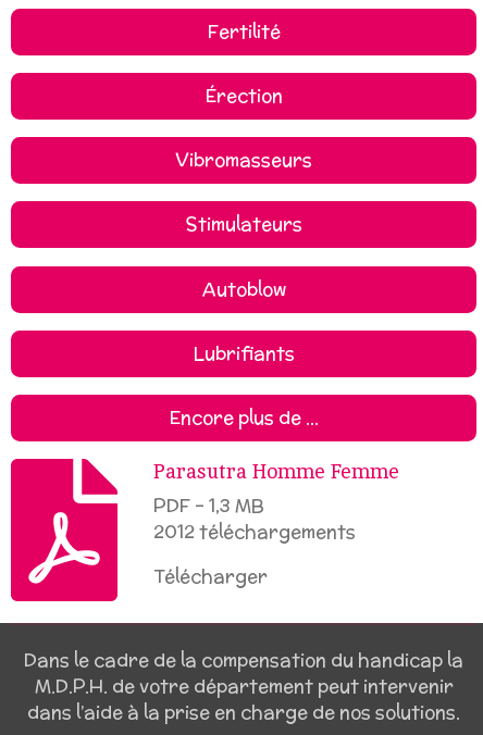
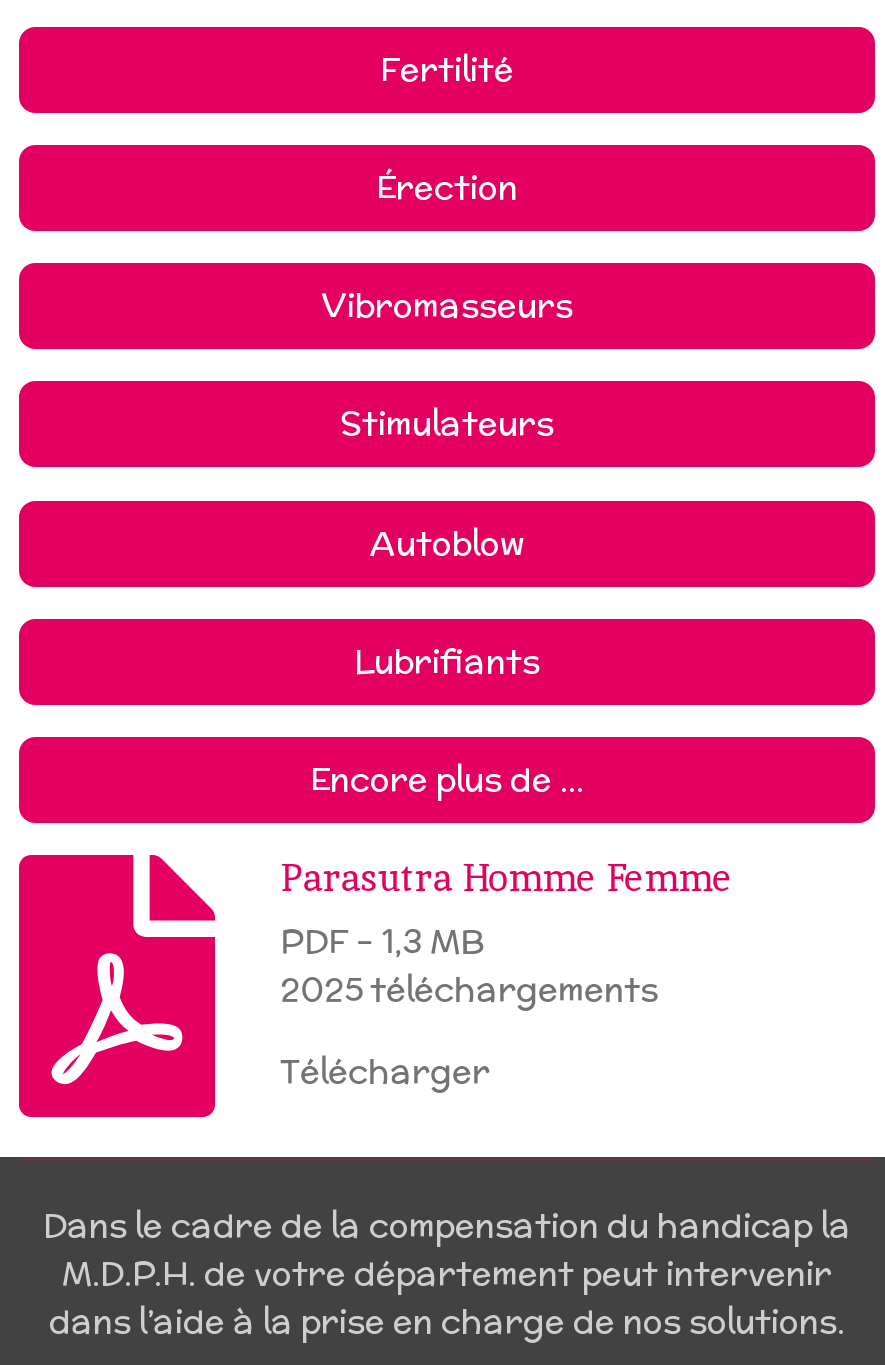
[153,519,355,545] 2012 téléchargements -> [280,965,658,1013] 2025 téléchargements

